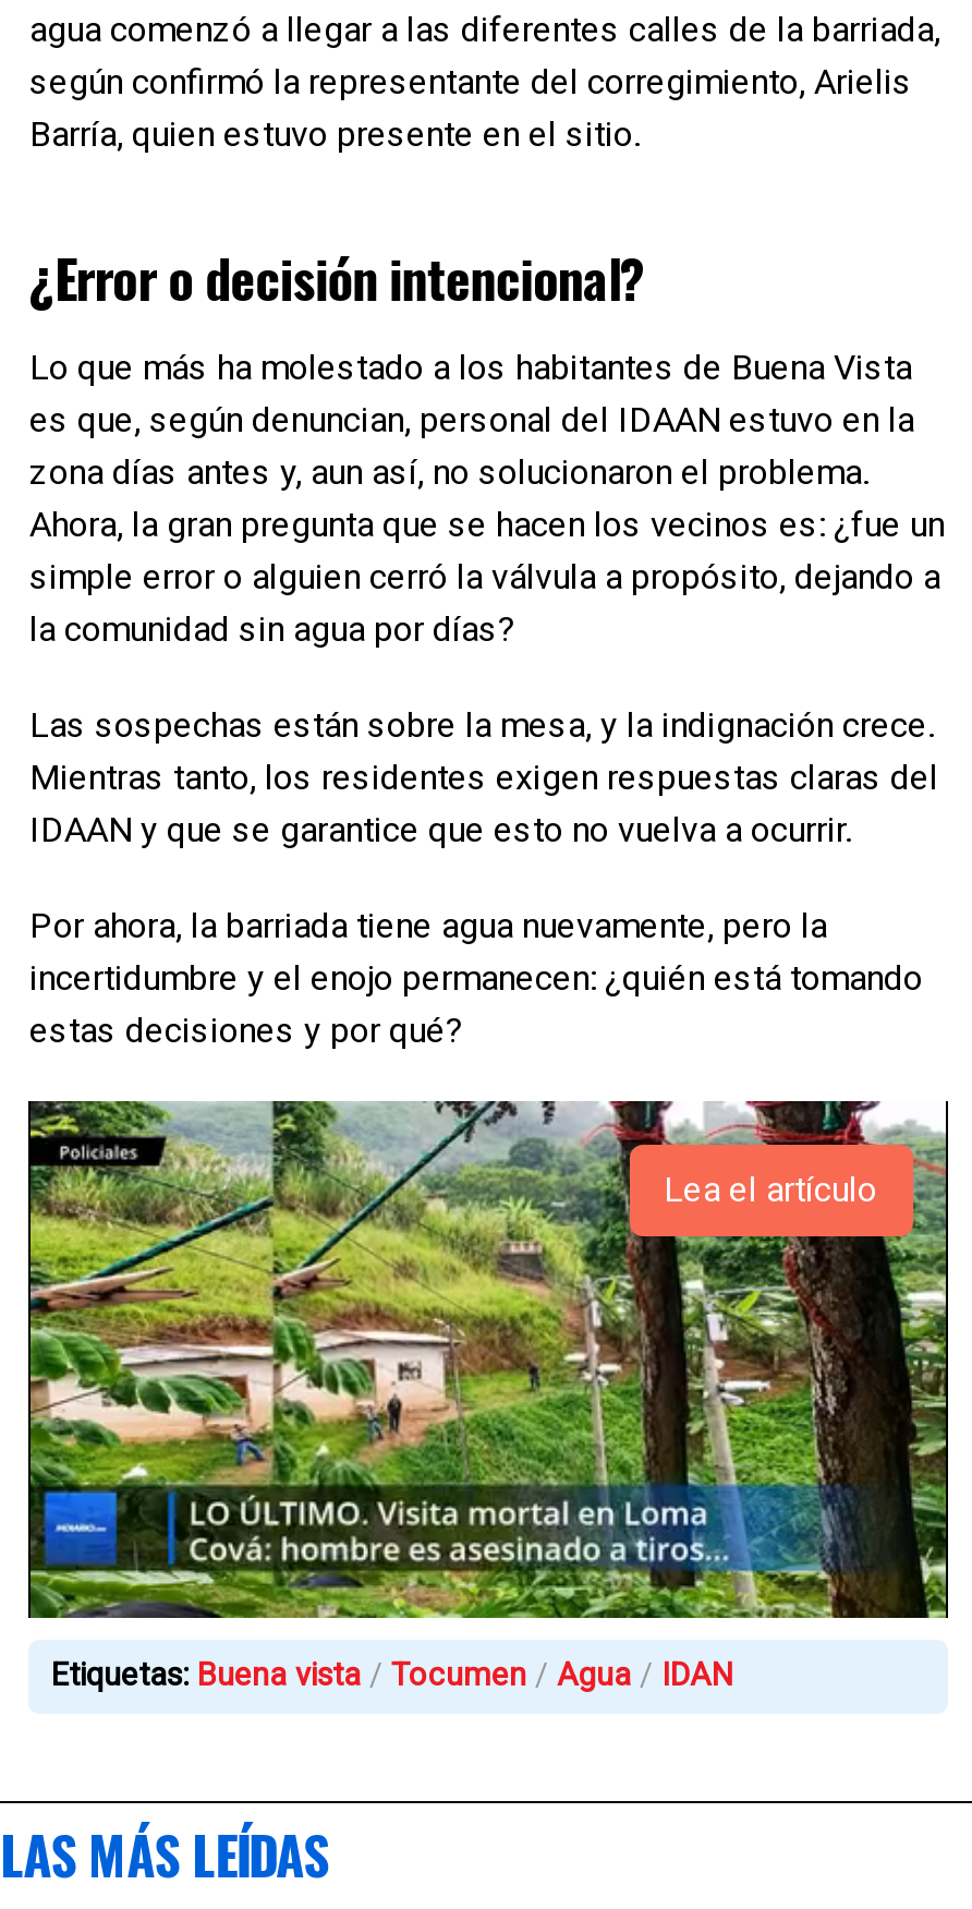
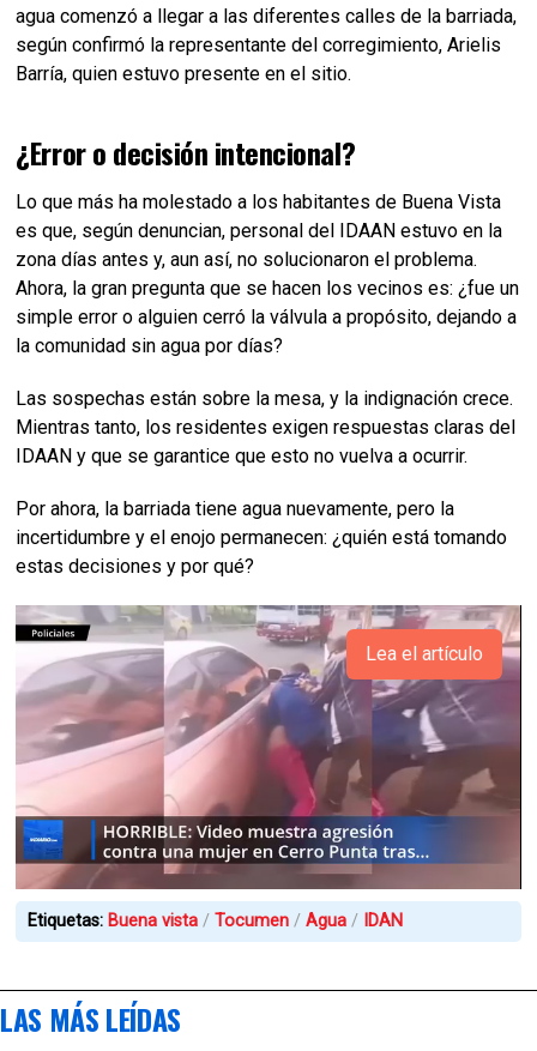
[26,1099,948,1620] [image] -> [14,604,521,890] [image]

